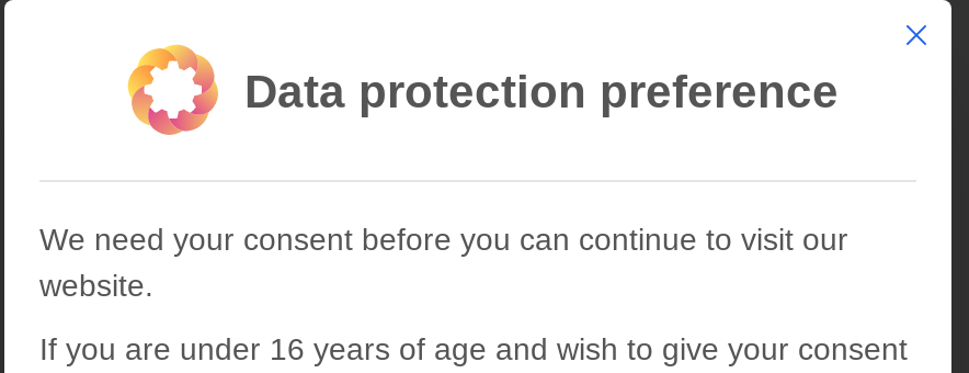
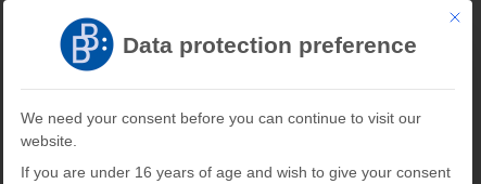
[118,35,228,145] [image] -> [59,16,115,73] [image]

